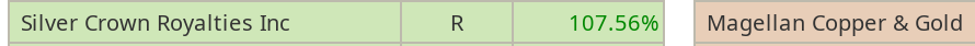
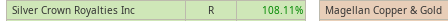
[569,7,963,37] 107.56% Magellan Copper & Gold -> [262,3,442,17] 108.11% Magellan Copper & Gold

